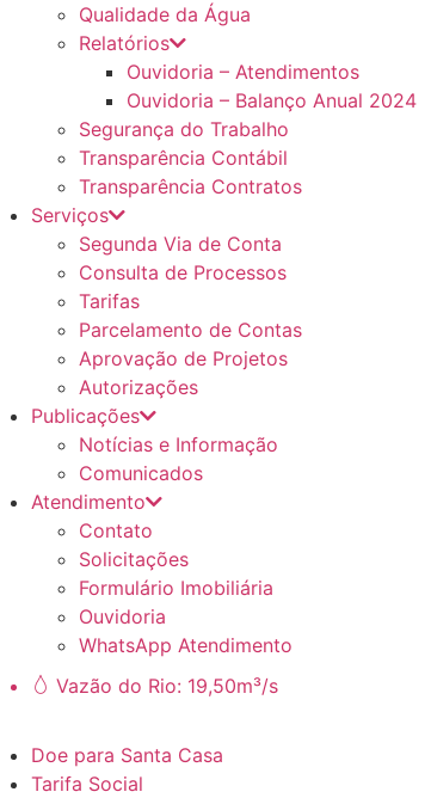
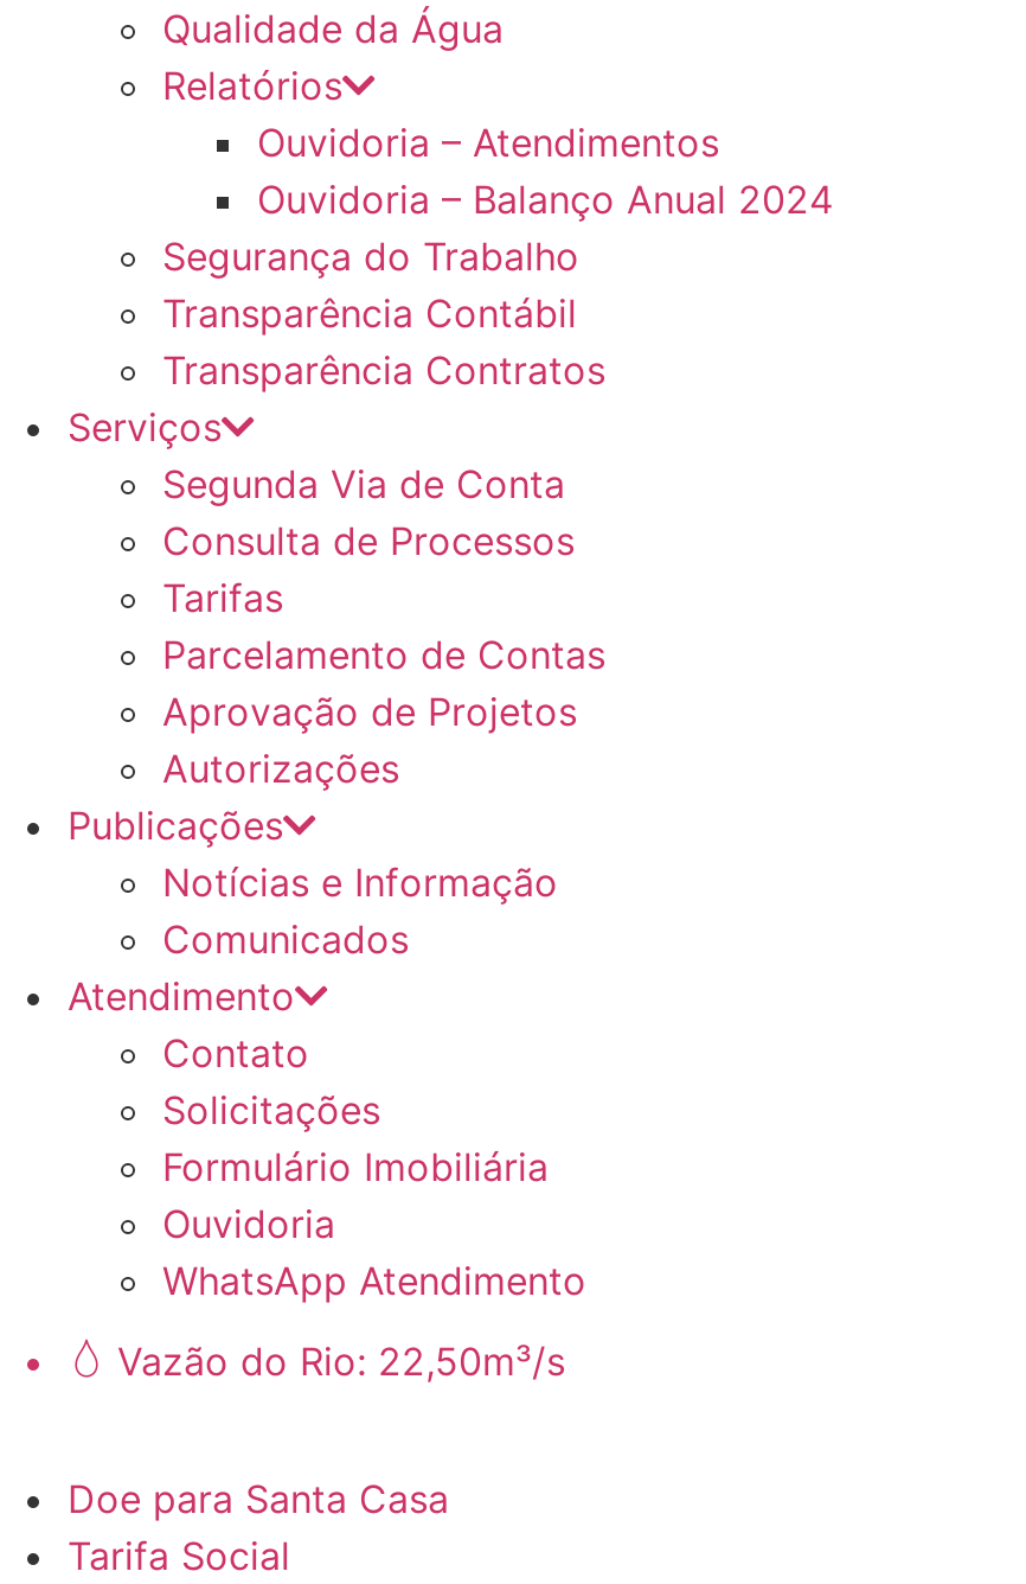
[56,674,278,698] Vazão do Rio: 19,50m³/s -> [117,1337,565,1385] Vazão do Rio: 22,50m³/s

